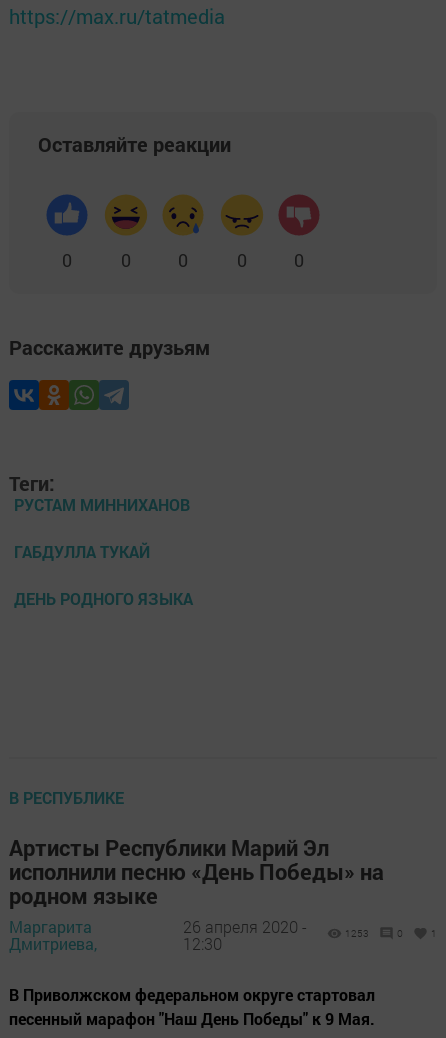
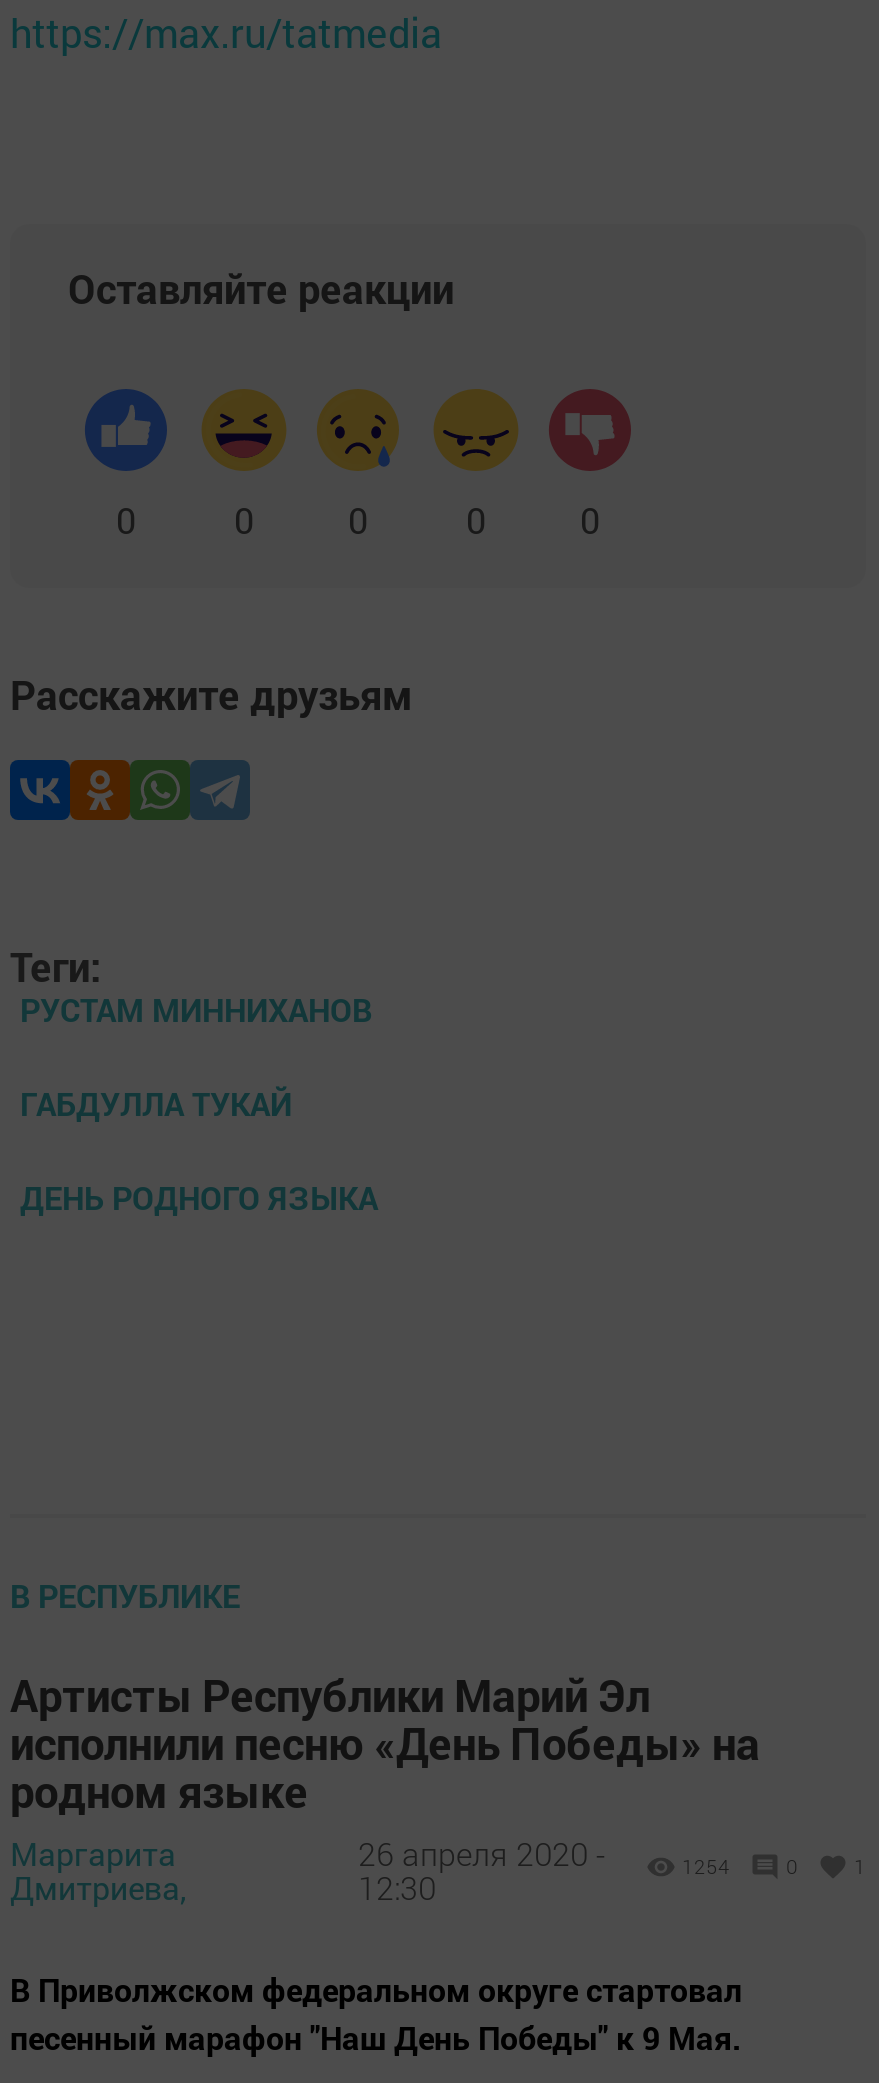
[345,927,369,940] 1253 -> [682,1854,730,1880] 1254

